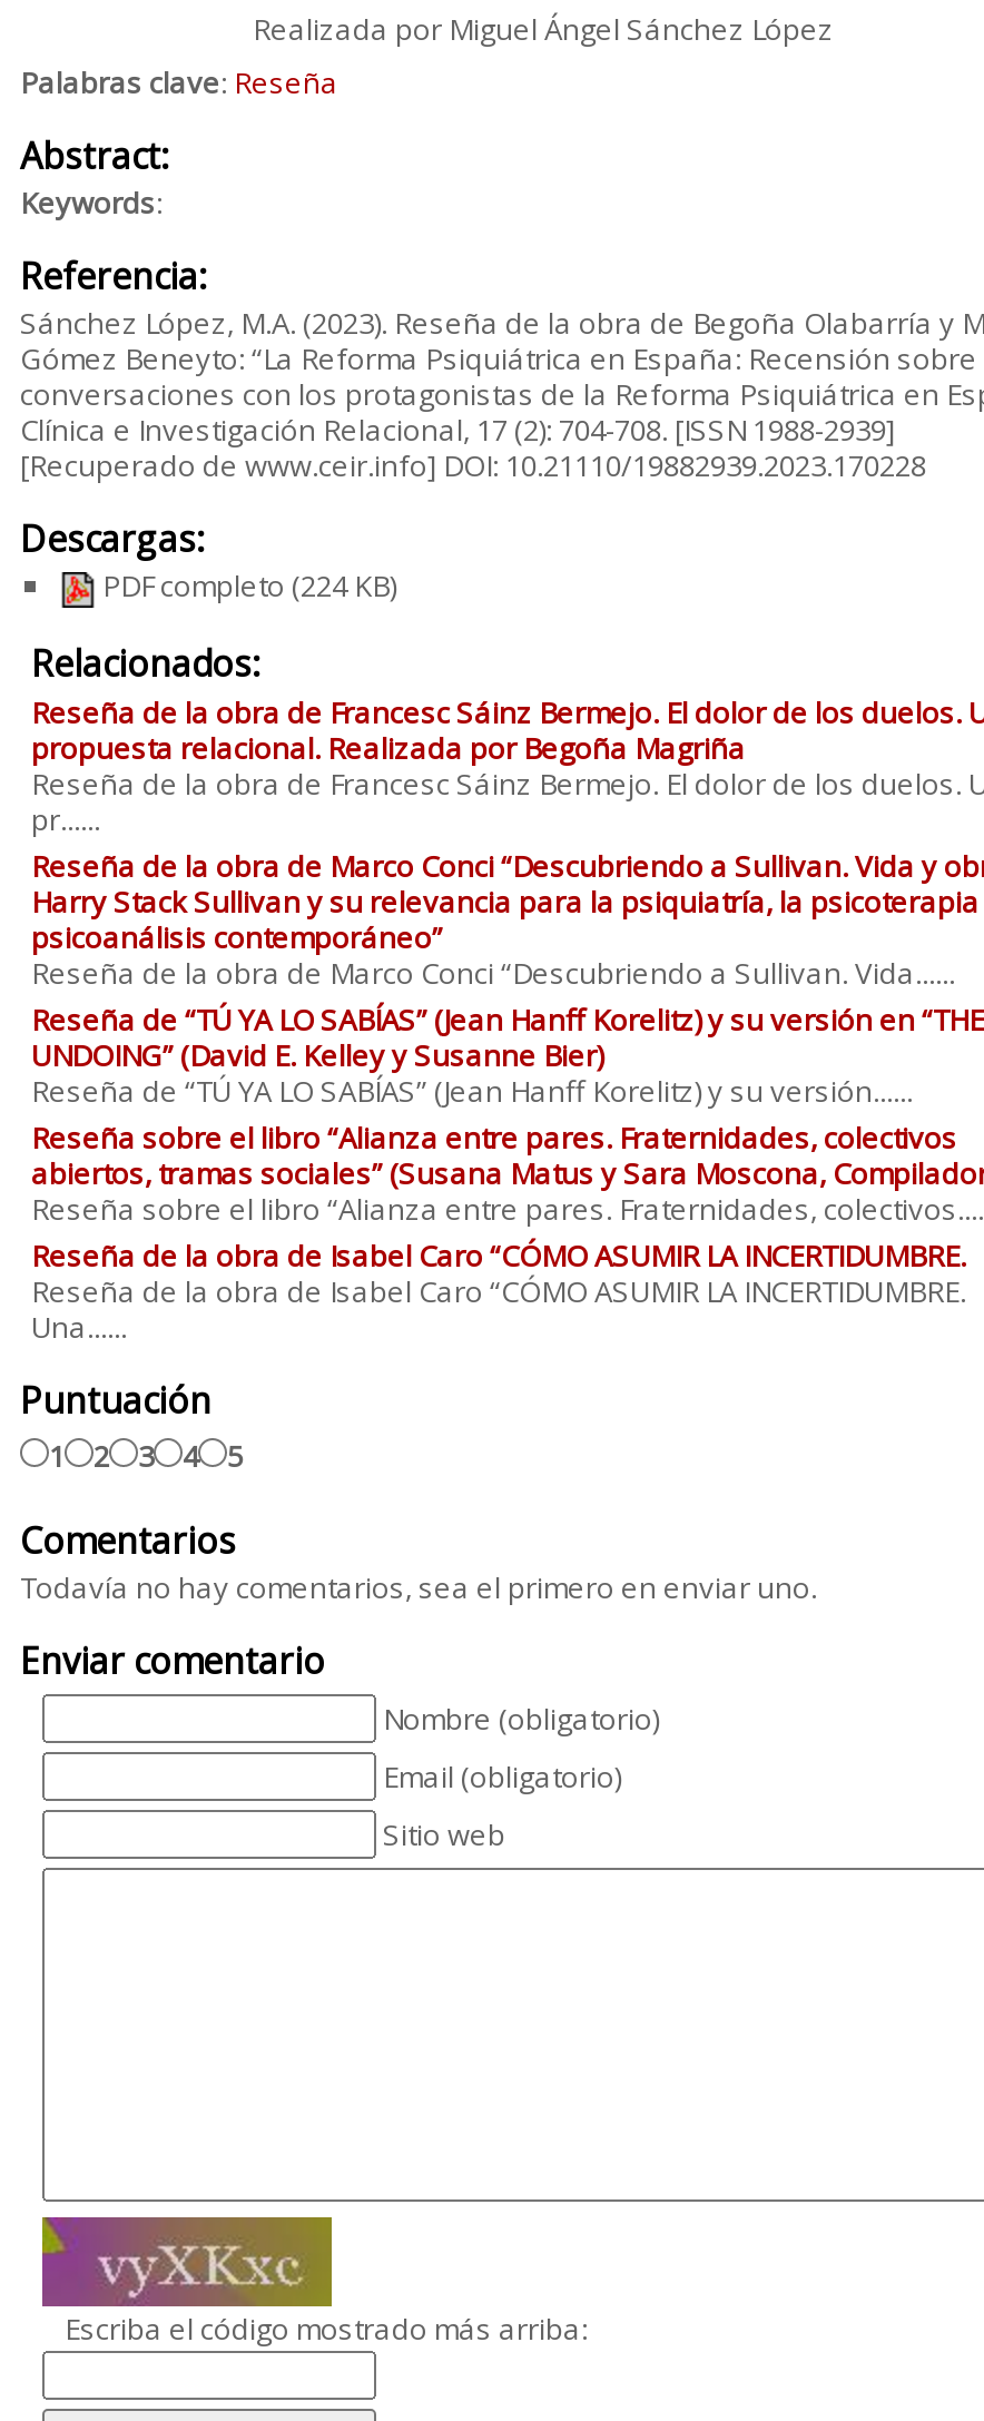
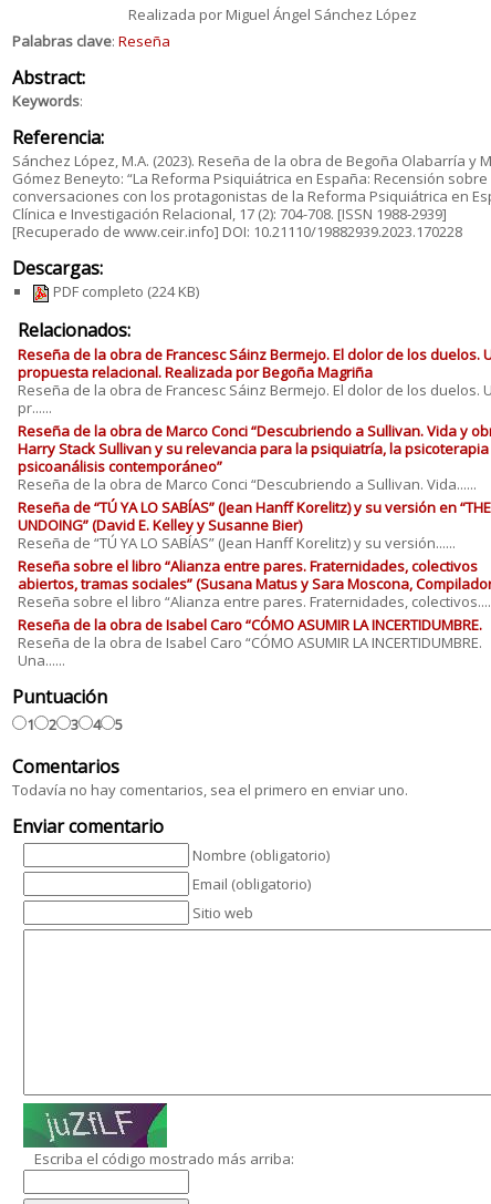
[40,2215,334,2309] [image] -> [22,1102,168,1149] [image]

